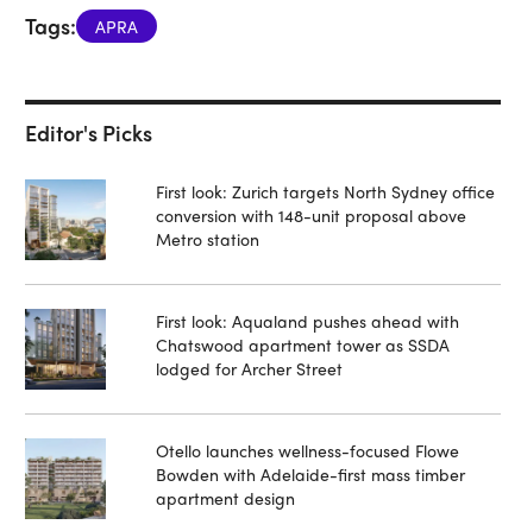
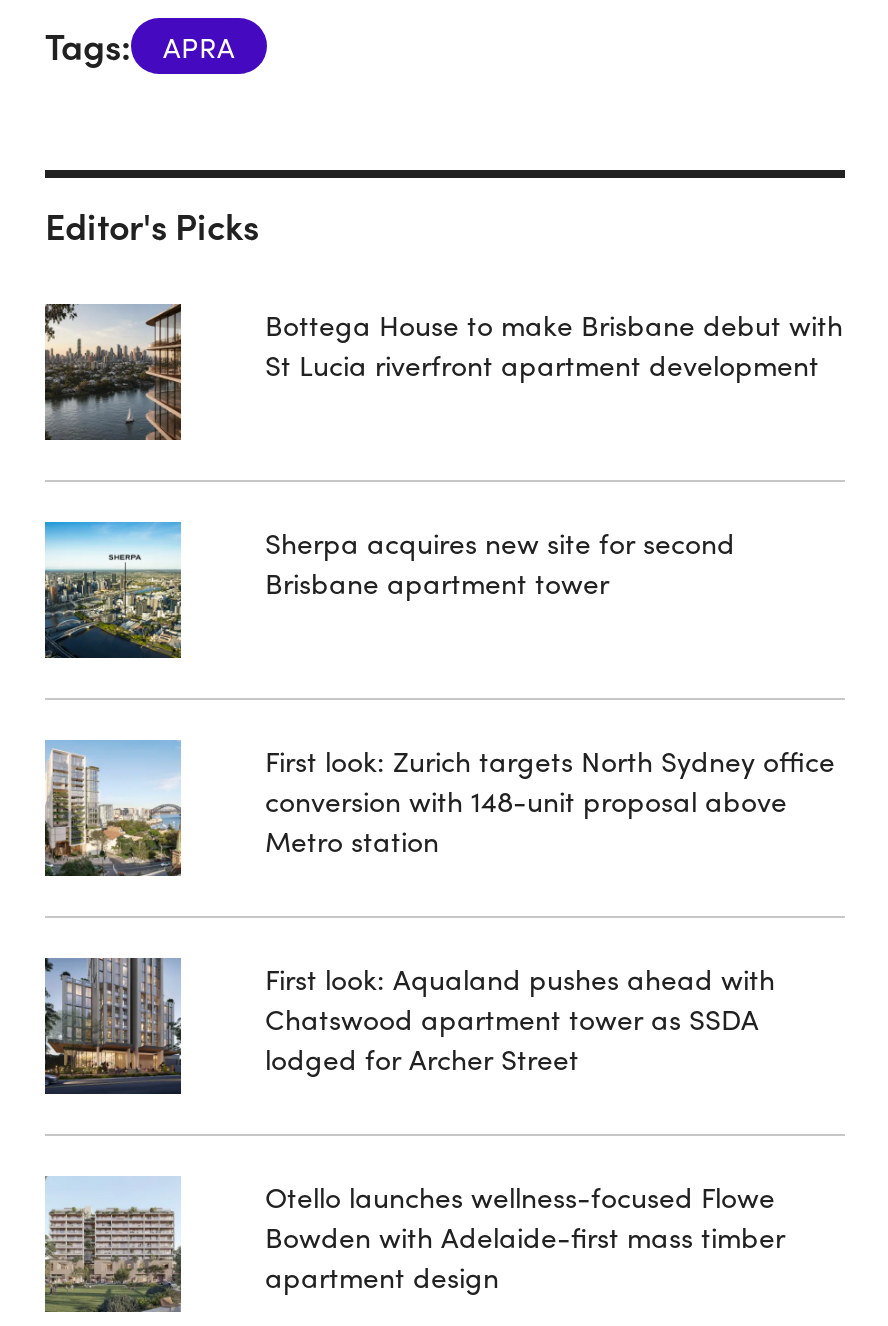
none -> [43,302,183,440] [image]
none -> [43,520,183,658] [image]
none -> [265,304,843,384] Bottega House to make Brisbane debut with | St Lucia riverfront apartment development
none -> [265,522,735,602] Sherpa acquires new site for second | Brisbane apartment tower

